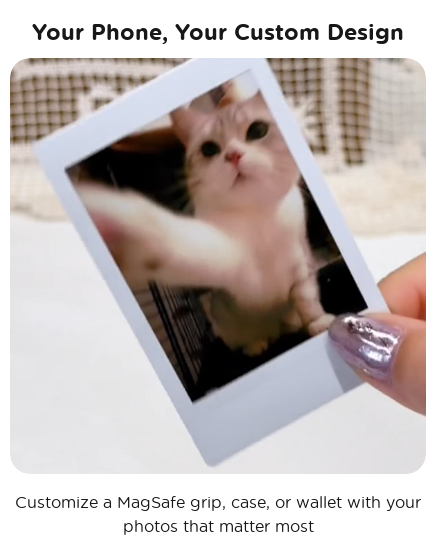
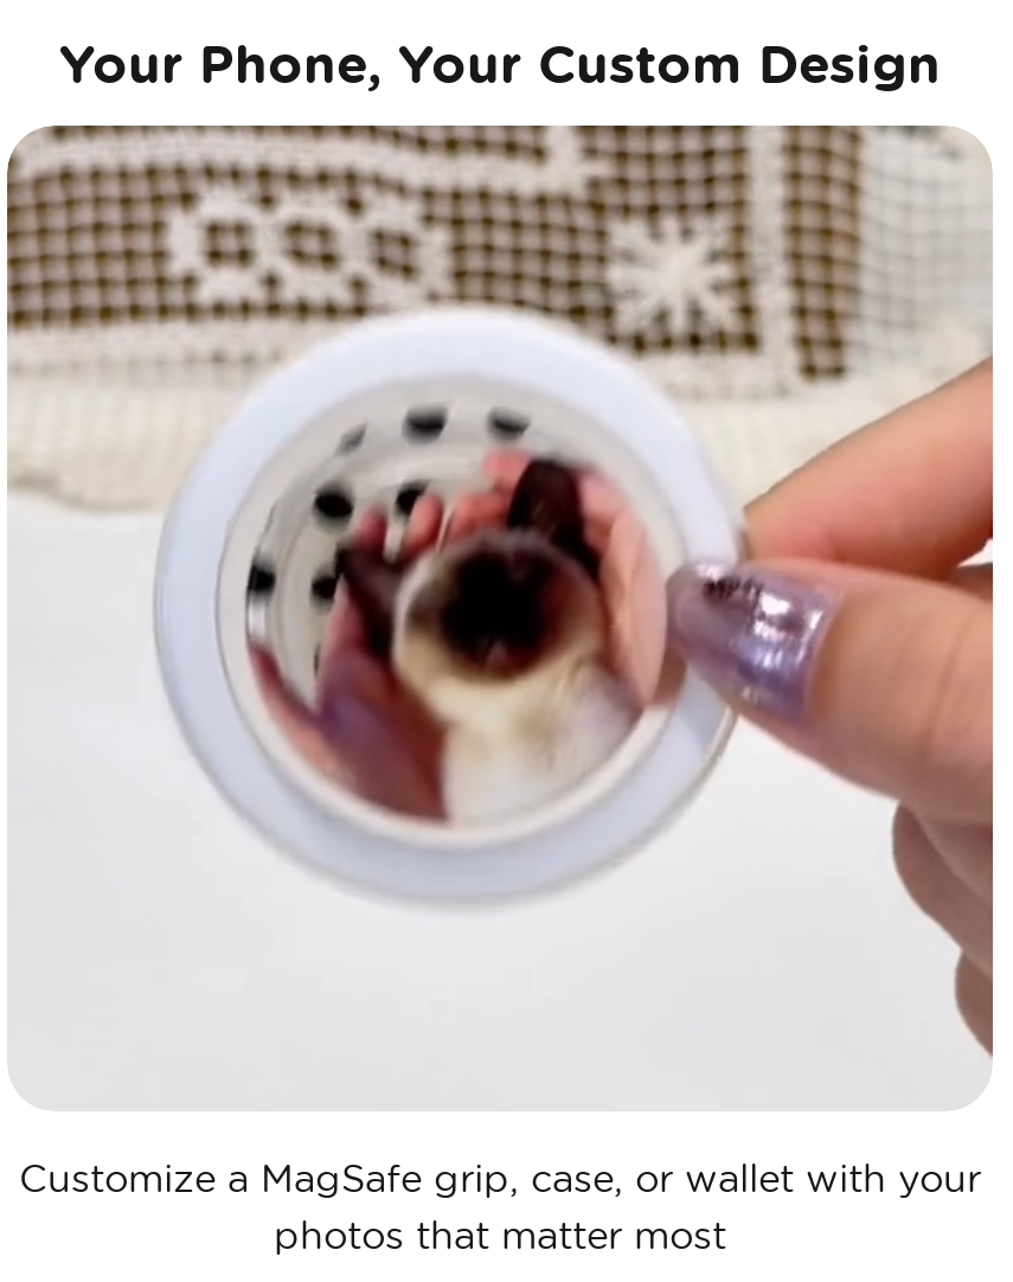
[34,58,426,466] [image] -> [66,123,995,1090] [image]

